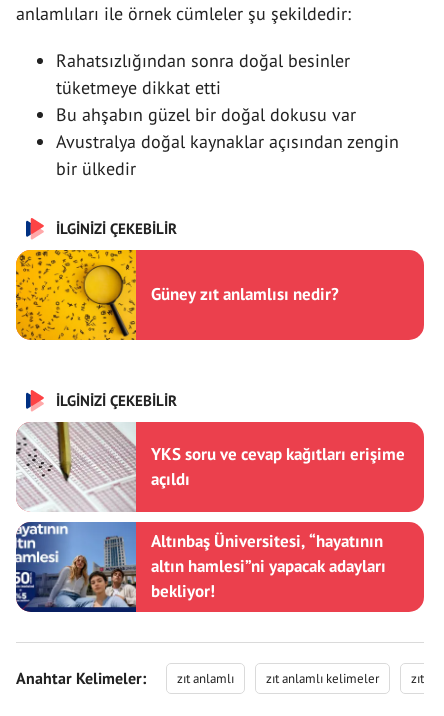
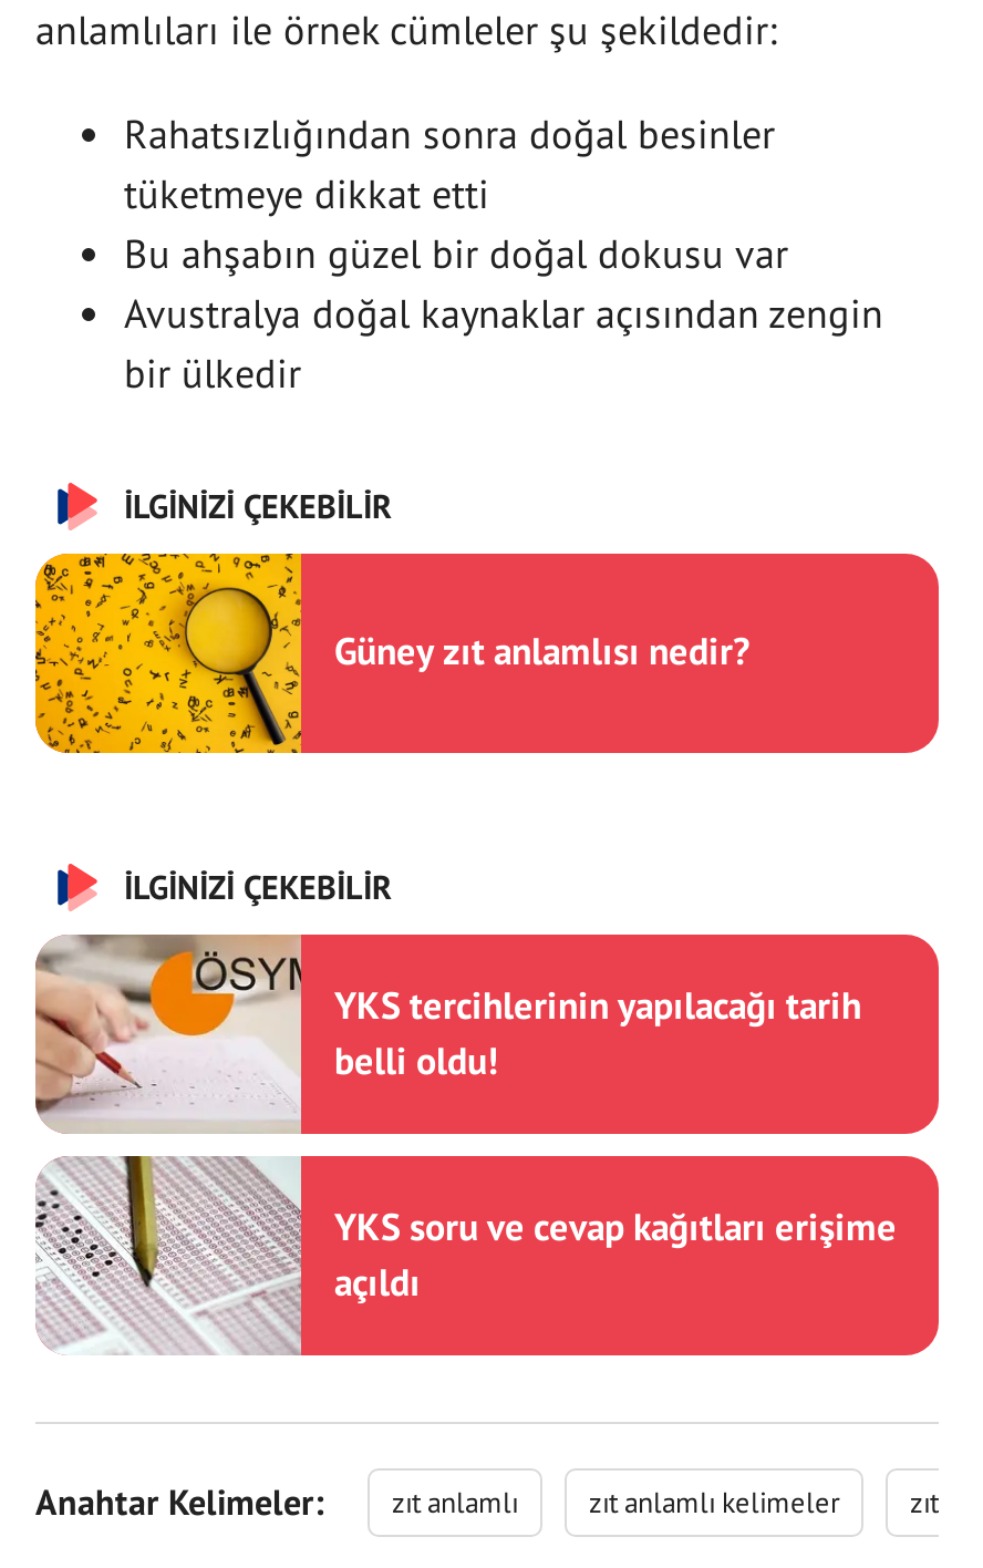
none -> [33,935,861,1134] [image] | YKS tercihlerinin yapılacağı tarih | belli oldu!
moved [14,420,405,513] -> [31,1152,897,1358]: [image] | YKS soru ve cevap kağıtları erişime | açıldı
[15,521,386,613] [image] | Altınbaş Üniversitesi, “hayatının | altın hamlesi”ni yapacak adayları | bekliyor! -> none

